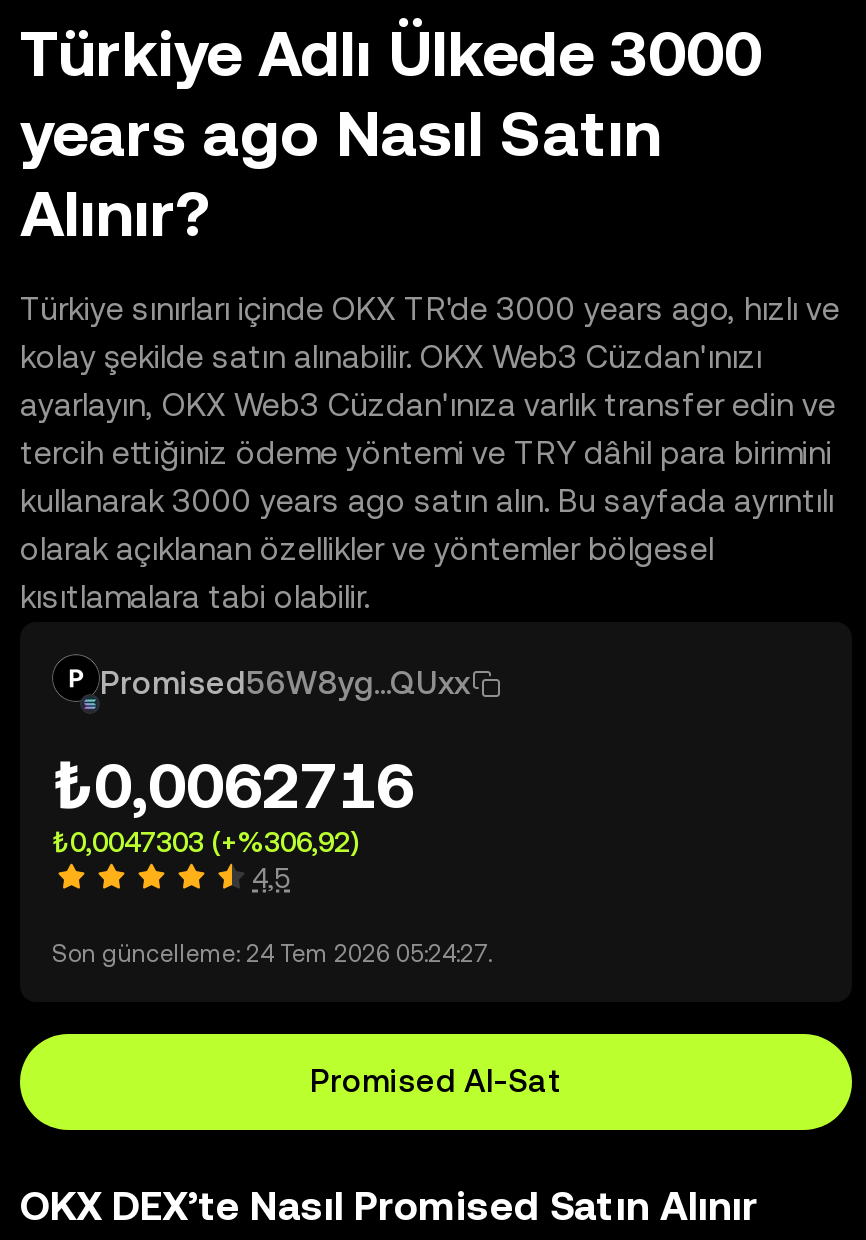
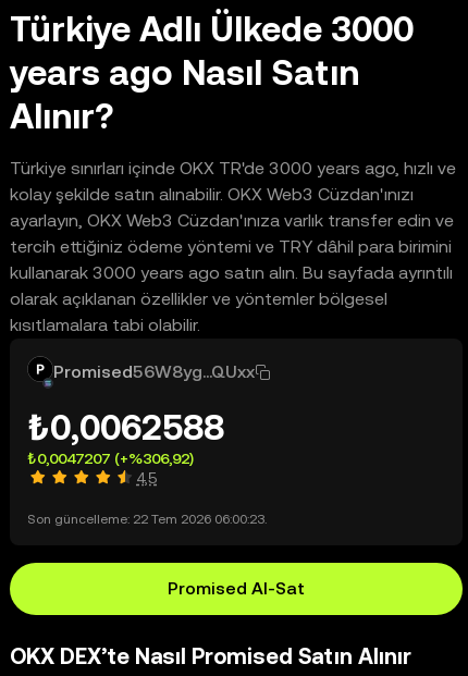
[52,748,414,822] ₺0,0062716 -> [27,407,224,447] ₺0,0062588
[52,826,358,858] ₺0,0047303 (+%306,92) -> [27,450,194,467] ₺0,0047207 (+%306,92)
[52,940,492,968] Son güncelleme: 24 Tem 2026 05:24:27. -> [27,512,267,527] Son güncelleme: 22 Tem 2026 06:00:23.

